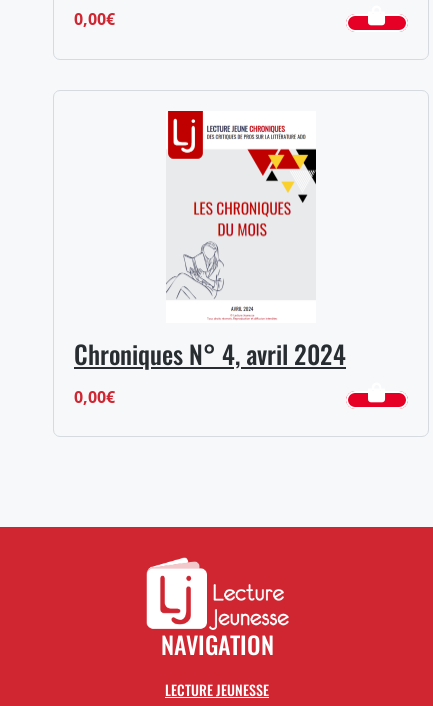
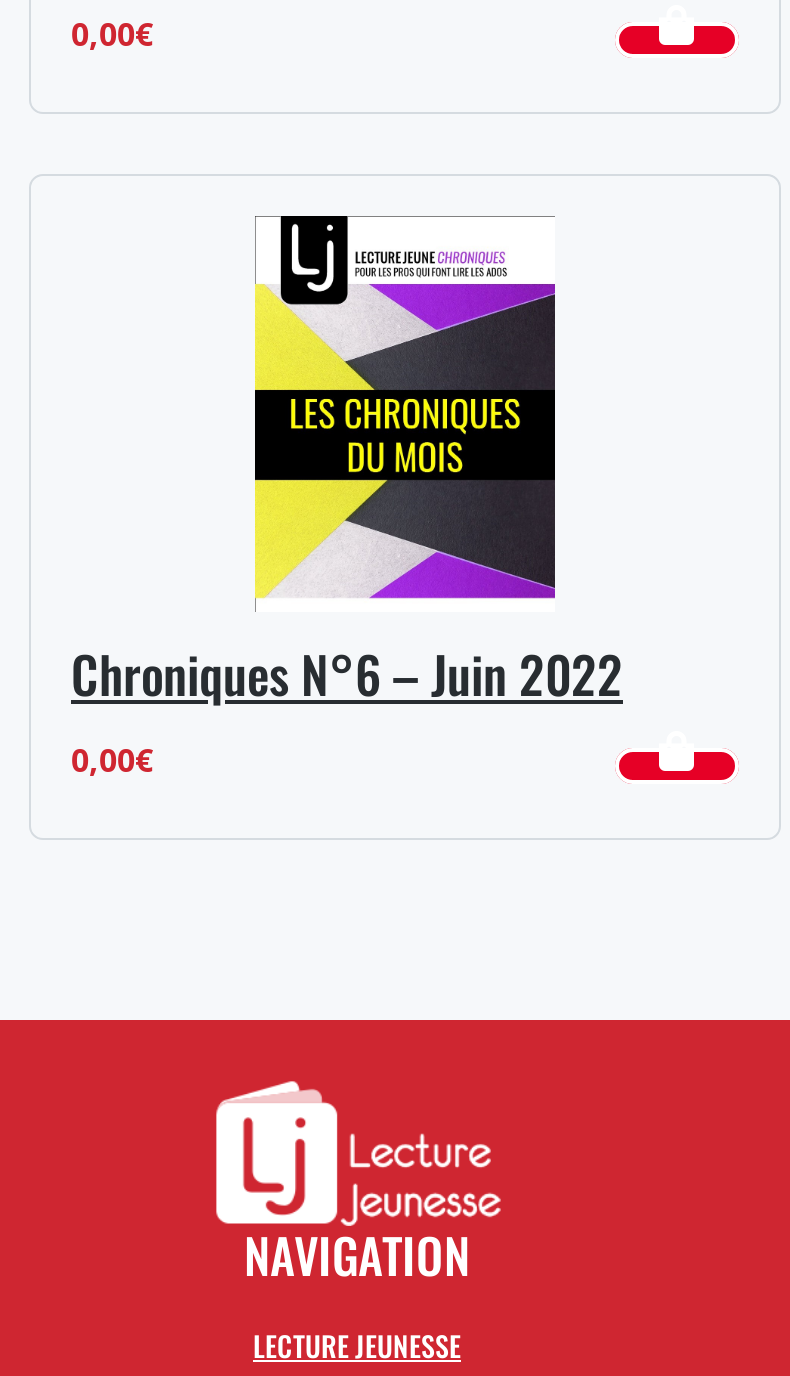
[74,110,346,372] [image] | Chroniques N° 4, avril 2024 -> [71,213,623,710] [image] | Chroniques N°6 – Juin 2022

